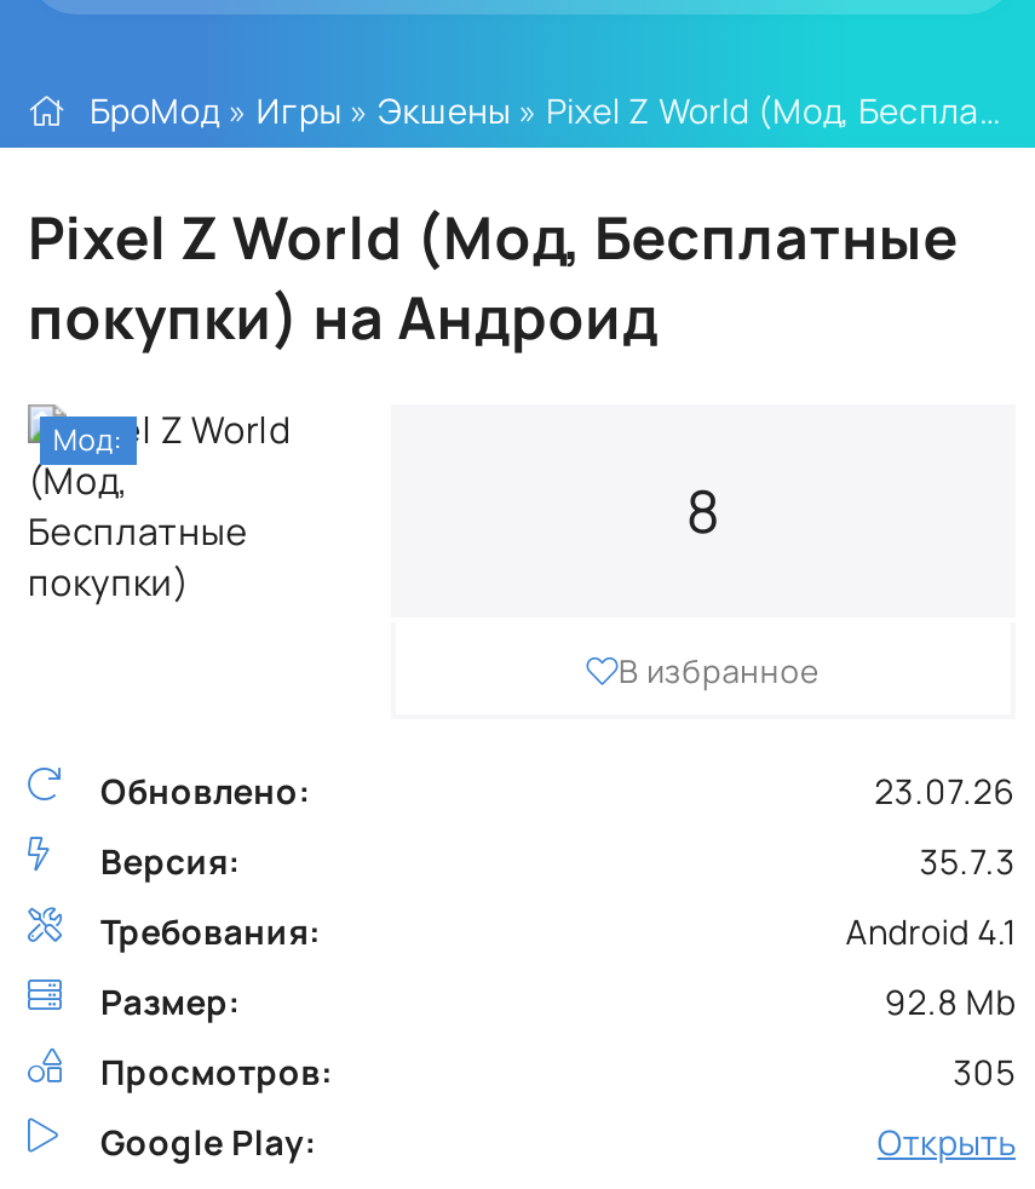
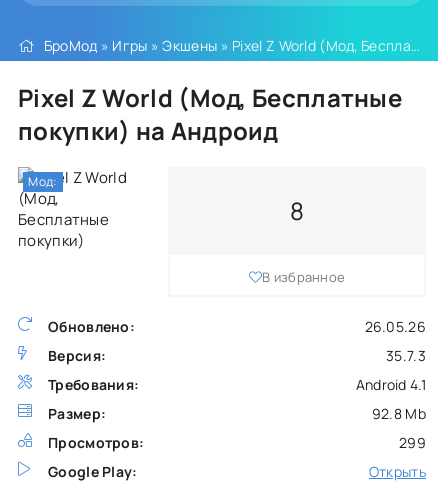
[874,768,1016,814] 23.07.26 -> [365,317,426,336] 26.05.26
[953,1049,1016,1095] 305 -> [399,433,426,452] 299

